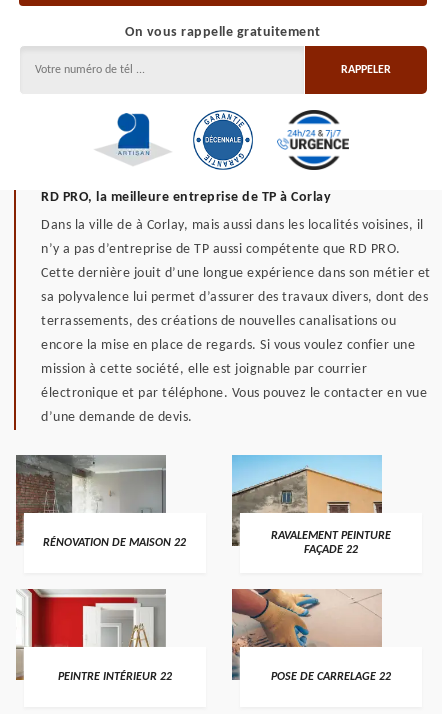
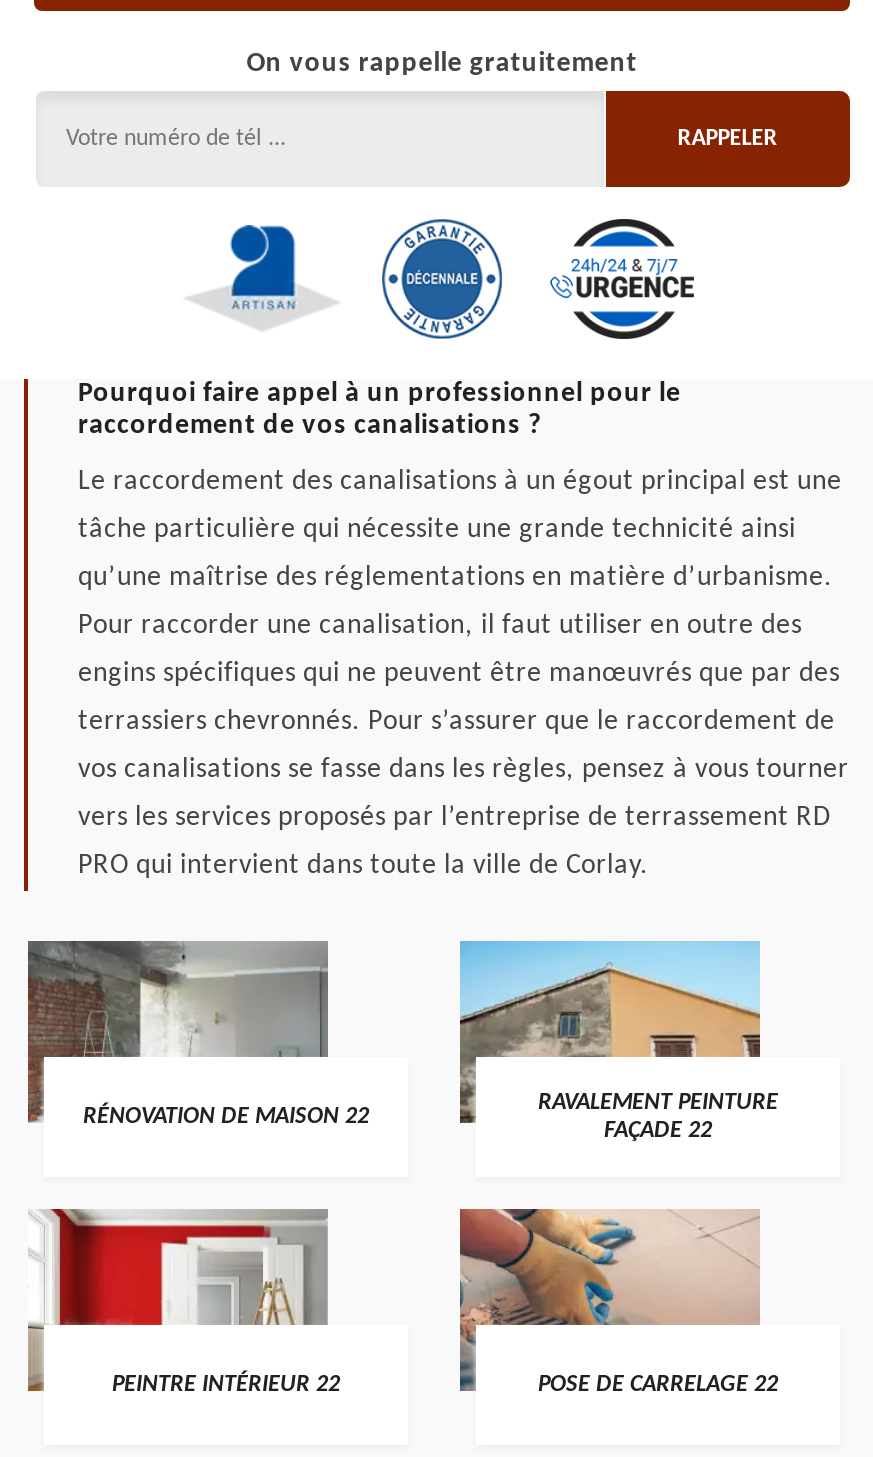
[41,190,331,205] RD PRO, la meilleure entreprise de TP à Corlay -> [78,379,681,441] Pourquoi faire appel à un professionnel pour le | raccordement de vos canalisations ?
[41,218,423,233] Dans la ville de à Corlay, mais aussi dans les localités voisines, il -> [78,467,842,497] Le raccordement des canalisations à un égout principal est une
[41,242,400,257] n’y a pas d’entreprise de TP aussi compétente que RD PRO. -> [78,515,796,545] tâche particulière qui nécessite une grande technicité ainsi
[41,266,430,281] Cette dernière jouit d’une longue expérience dans son métier et -> [78,563,833,593] qu’une maîtrise des réglementations en matière d’urbanisme.
[41,290,428,305] sa polyvalence lui permet d’assurer des travaux divers, dont des -> [78,611,802,641] Pour raccorder une canalisation, il faut utiliser en outre des
[41,314,396,329] terrassements, des créations de nouvelles canalisations ou -> [78,659,840,689] engins spécifiques qui ne peuvent être manœuvrés que par des
[41,338,415,353] encore la mise en place de regards. Si vous voulez confier une -> [78,707,835,737] terrassiers chevronnés. Pour s’assurer que le raccordement de
[41,362,367,377] mission à cette société, elle est joignable par courrier -> [78,755,849,785] vos canalisations se fasse dans les règles, pensez à vous tourner
[41,386,427,401] électronique et par téléphone. Vous pouvez le contacter en vue -> [78,803,832,833] vers les services proposés par l’entreprise de terrassement RD
[41,410,192,425] d’une demande de devis. -> [78,851,649,881] PRO qui intervient dans toute la ville de Corlay.

